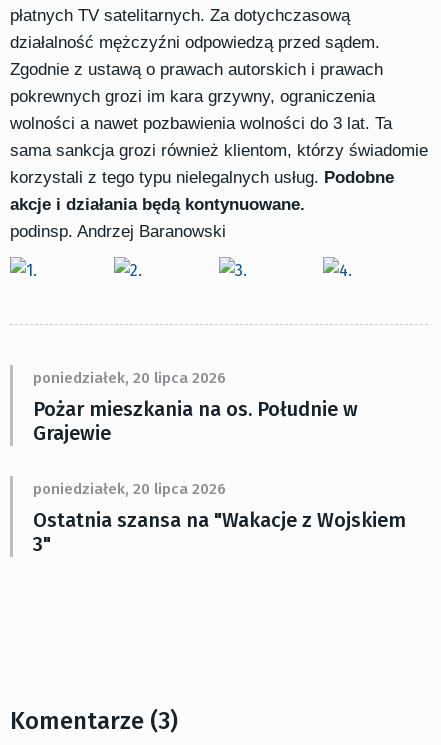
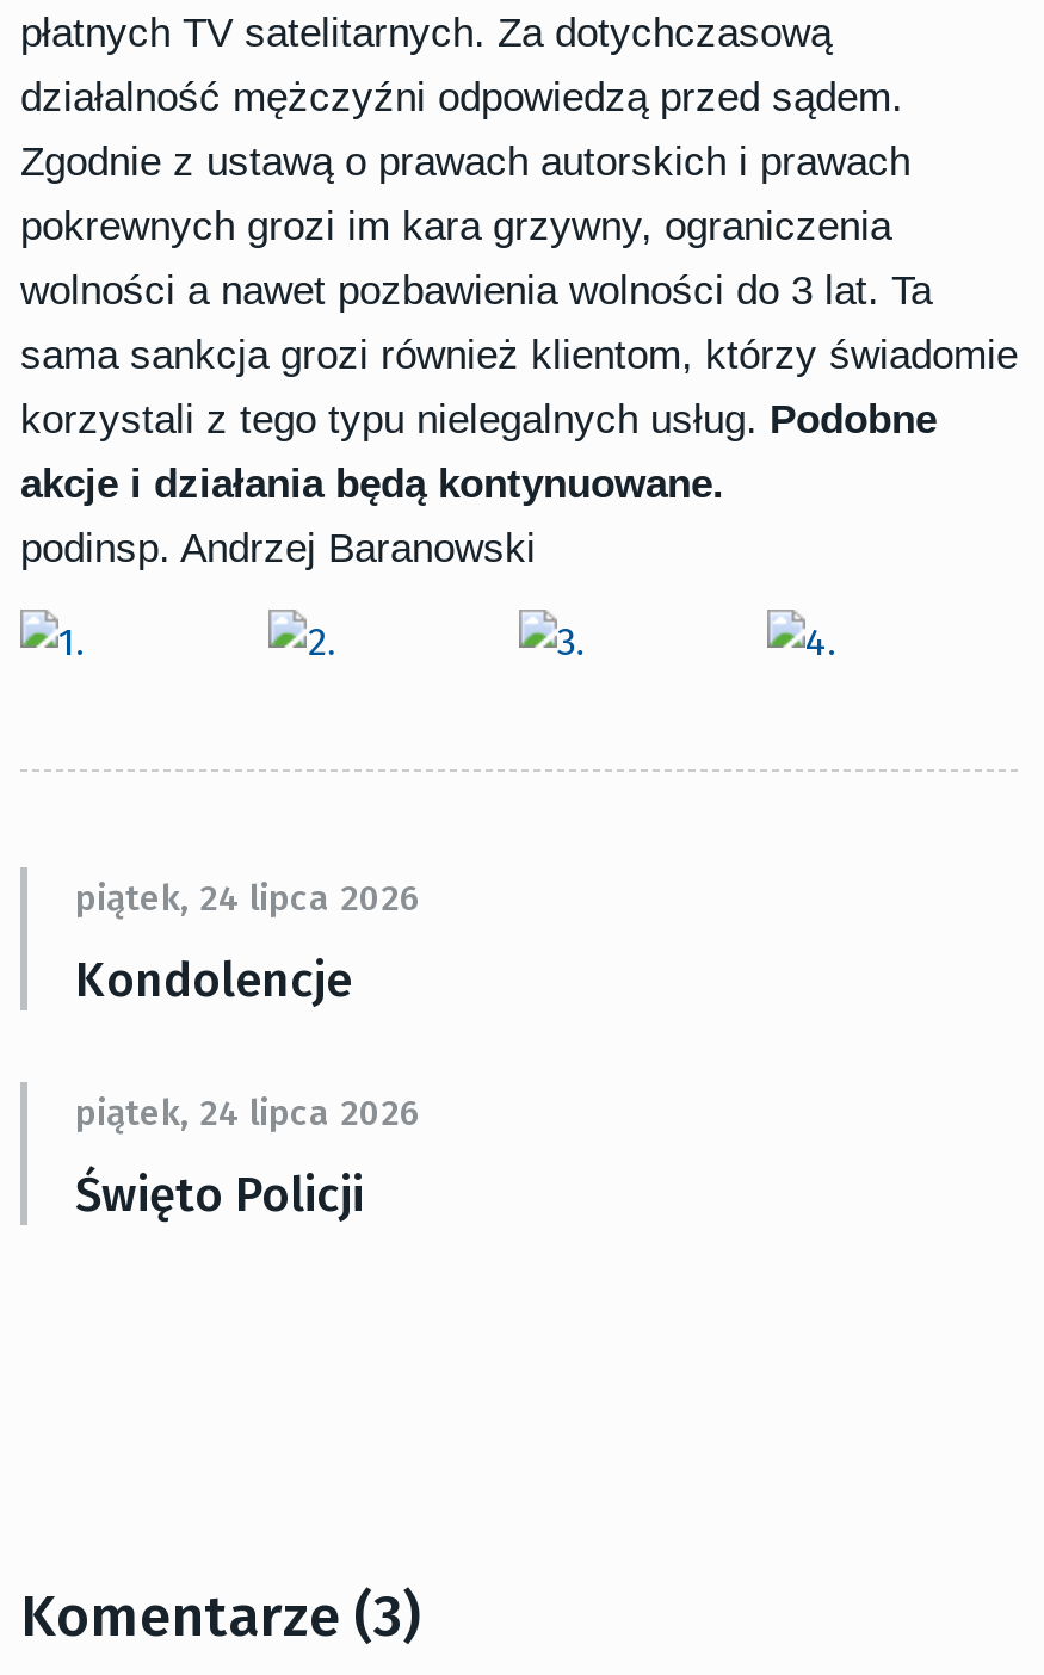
[33,369,406,556] poniedziałek, 20 lipca 2026 | Pożar mieszkania na os. Południe w | Grajewie | poniedziałek, 20 lipca 2026 | Ostatnia szansa na "Wakacje z Wojskiem | 3" -> [75,876,421,1222] piątek, 24 lipca 2026 | Kondolencje | piątek, 24 lipca 2026 | Święto Policji

